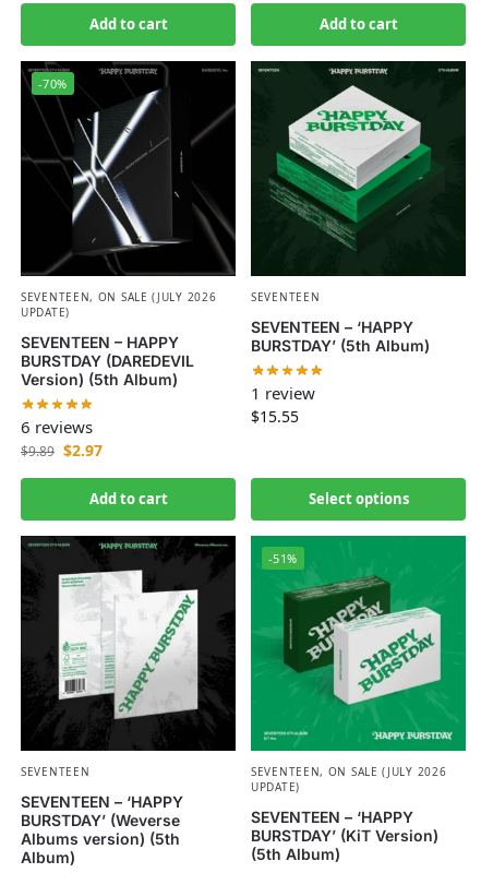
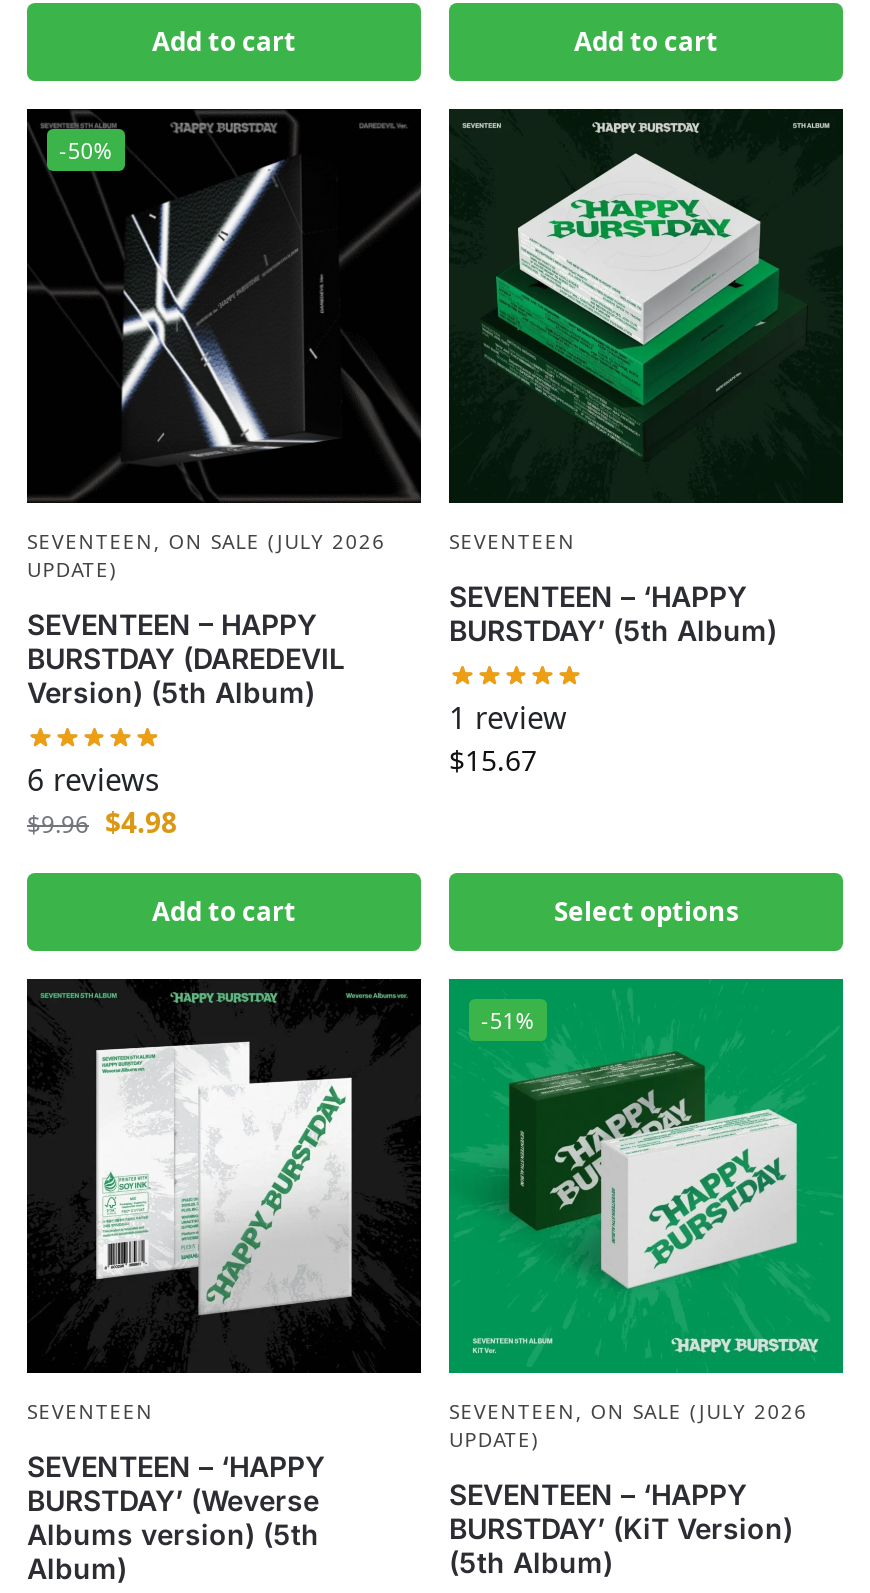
[38,75,67,91] -70% -> [59,135,112,165] -50%
[251,406,299,426] $15.55 -> [449,740,537,778] $15.67
[21,439,103,460] $9.89 $2.97 -> [27,802,177,840] $9.96 $4.98

